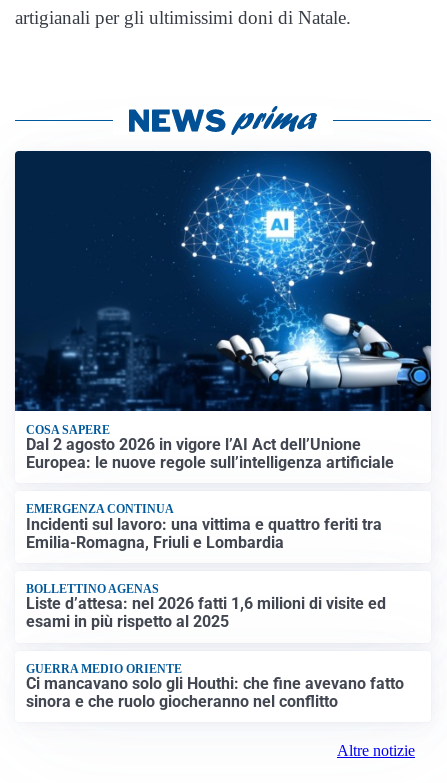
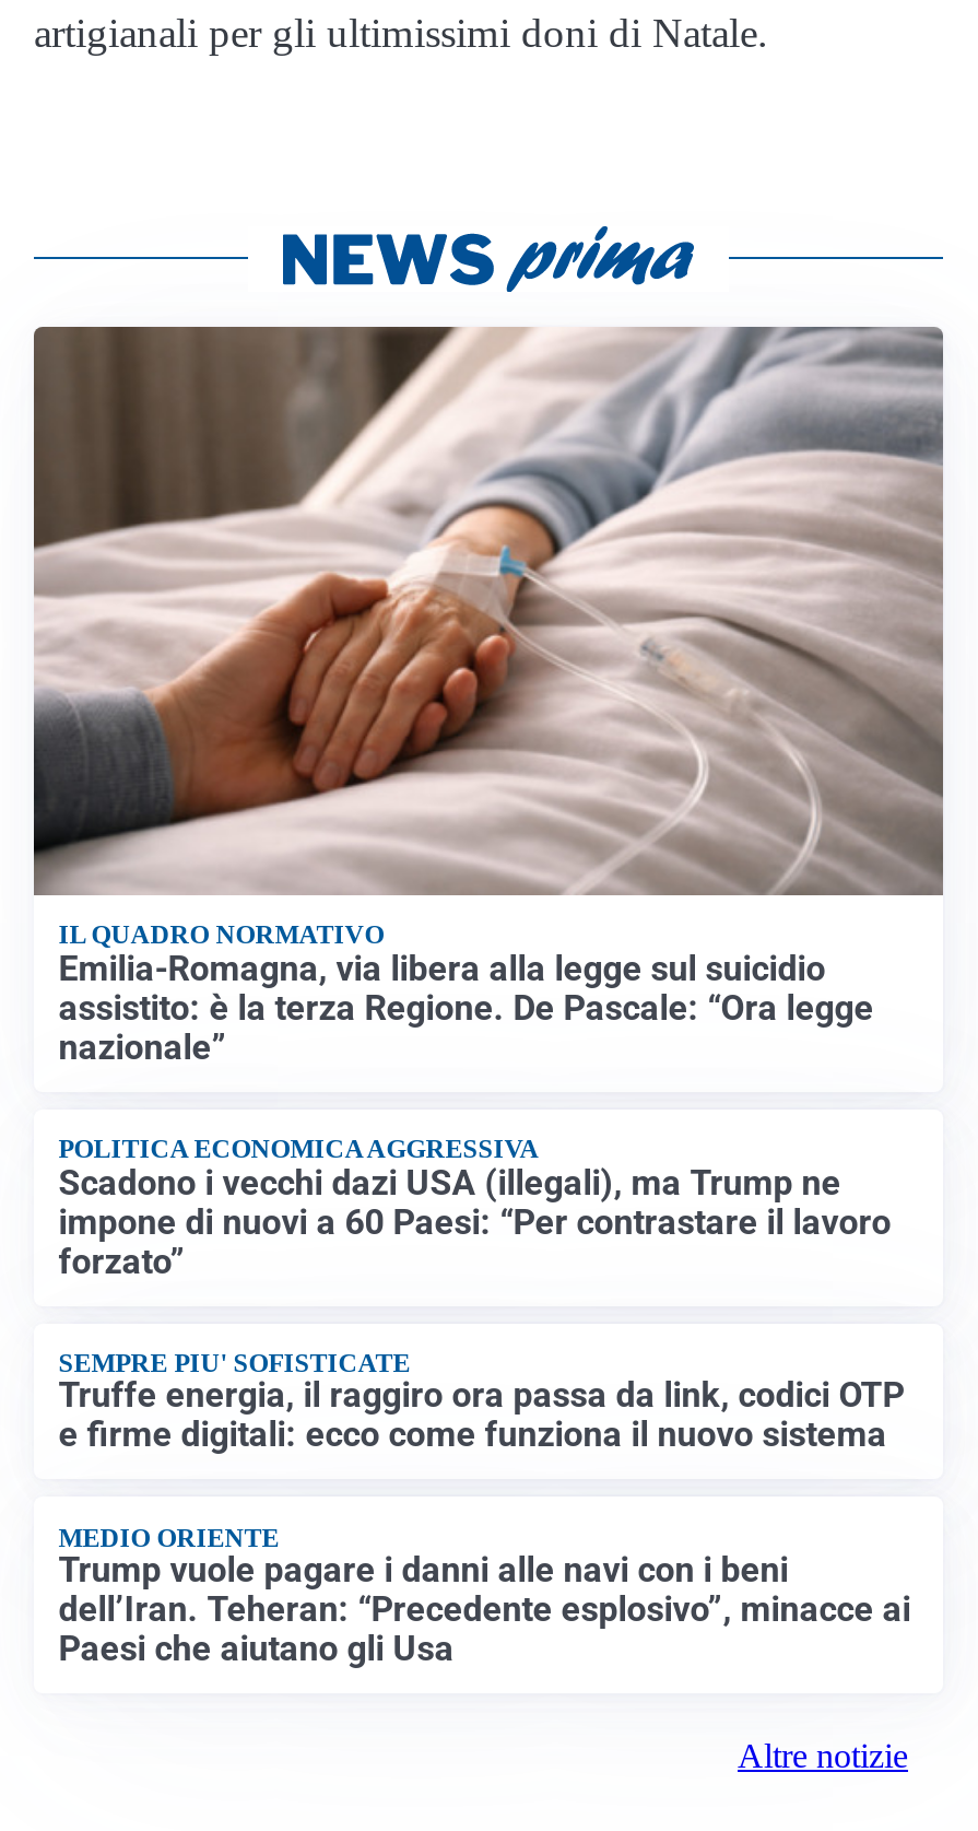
[14,150,432,472] [image] | COSA SAPERE | Dal 2 agosto 2026 in vigore l’AI Act dell’Unione | Europea: le nuove regole sull’intelligenza artificiale -> [32,325,945,1068] [image] | IL QUADRO NORMATIVO | Emilia-Romagna, via libera alla legge sul suicidio | assistito: è la terza Regione. De Pascale: “Ora legge | nazionale”
[26,502,382,552] EMERGENZA CONTINUA | Incidenti sul lavoro: una vittima e quattro feriti tra | Emilia-Romagna, Friuli e Lombardia -> [58,1134,891,1282] POLITICA ECONOMICA AGGRESSIVA | Scadono i vecchi dazi USA (illegali), ma Trump ne | impone di nuovi a 60 Paesi: “Per contrastare il lavoro | forzato”
[26,582,386,631] BOLLETTINO AGENAS | Liste d’attesa: nel 2026 fatti 1,6 milioni di visite ed | esami in più rispetto al 2025 -> [58,1348,904,1456] SEMPRE PIU' SOFISTICATE | Truffe energia, il raggiro ora passa da link, codici OTP | e firme digitali: ecco come funziona il nuovo sistema
[26,662,404,711] GUERRA MEDIO ORIENTE | Ci mancavano solo gli Houthi: che fine avevano fatto | sinora e che ruolo giocheranno nel conflitto -> [58,1522,911,1670] MEDIO ORIENTE | Trump vuole pagare i danni alle navi con i beni | dell’Iran. Teheran: “Precedente esplosivo”, minacce ai | Paesi che aiutano gli Usa

